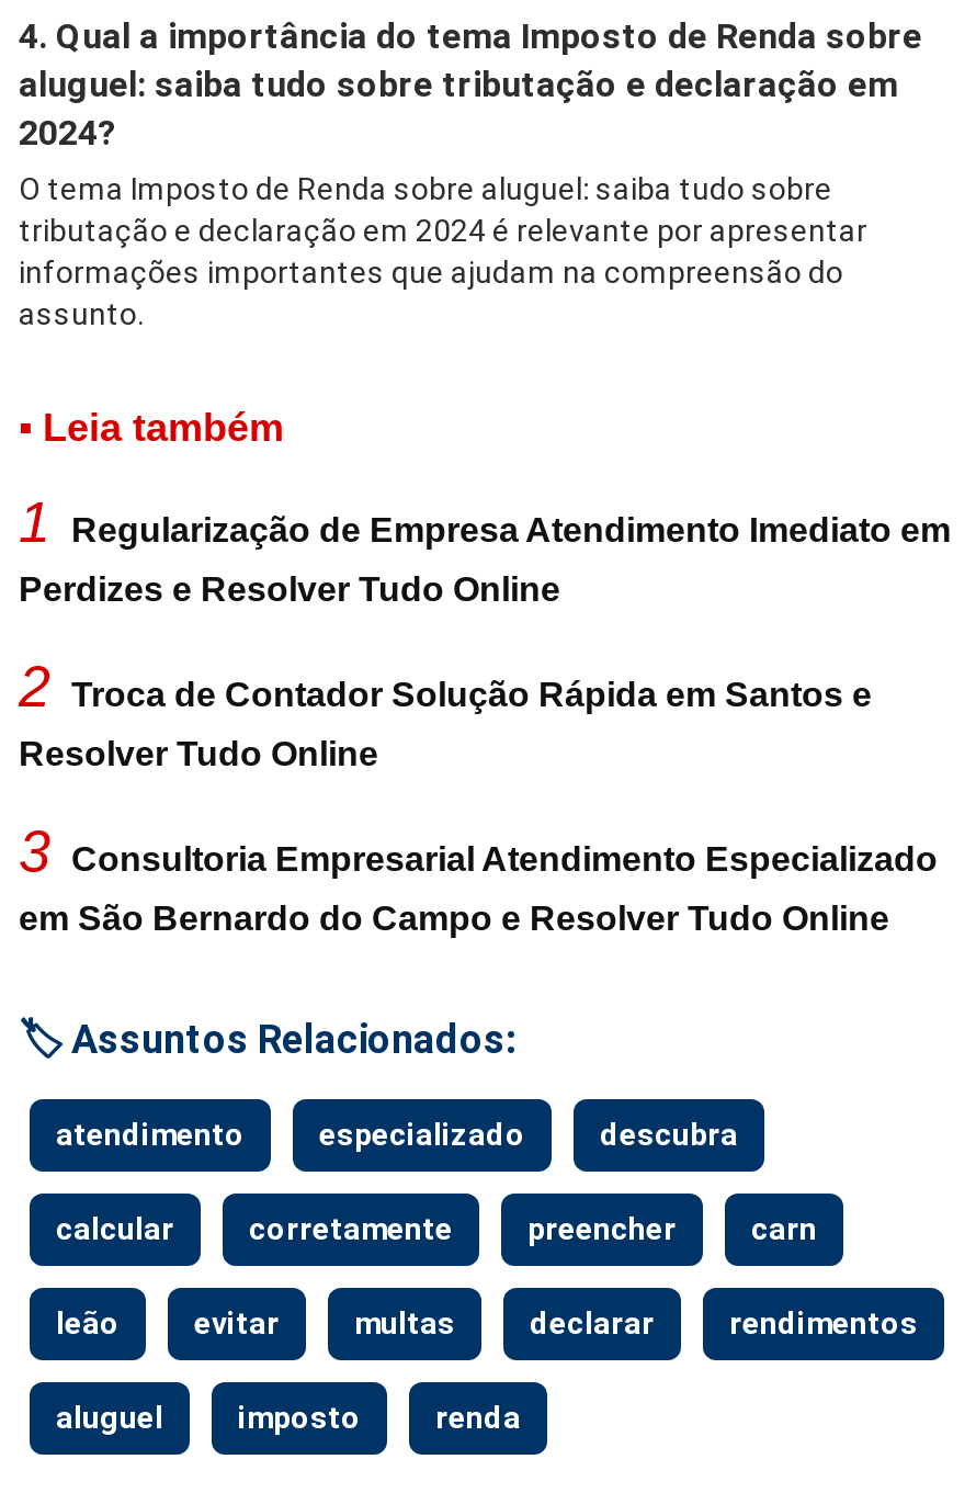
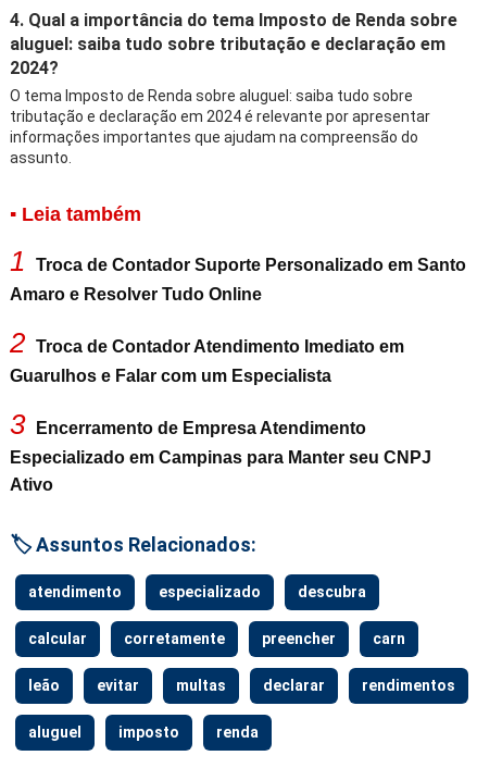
[19,489,951,936] 1 Regularização de Empresa Atendimento Imediato em | Perdizes e Resolver Tudo Online | 2 Troca de Contador Solução Rápida em Santos e | Resolver Tudo Online | 3 Consultoria Empresarial Atendimento Especializado | em São Bernardo do Campo e Resolver Tudo Online -> [10,244,466,494] 1 Troca de Contador Suporte Personalizado em Santo | Amaro e Resolver Tudo Online | 2 Troca de Contador Atendimento Imediato em | Guarulhos e Falar com um Especialista | 3 Encerramento de Empresa Atendimento | Especializado em Campinas para Manter seu CNPJ | Ativo

